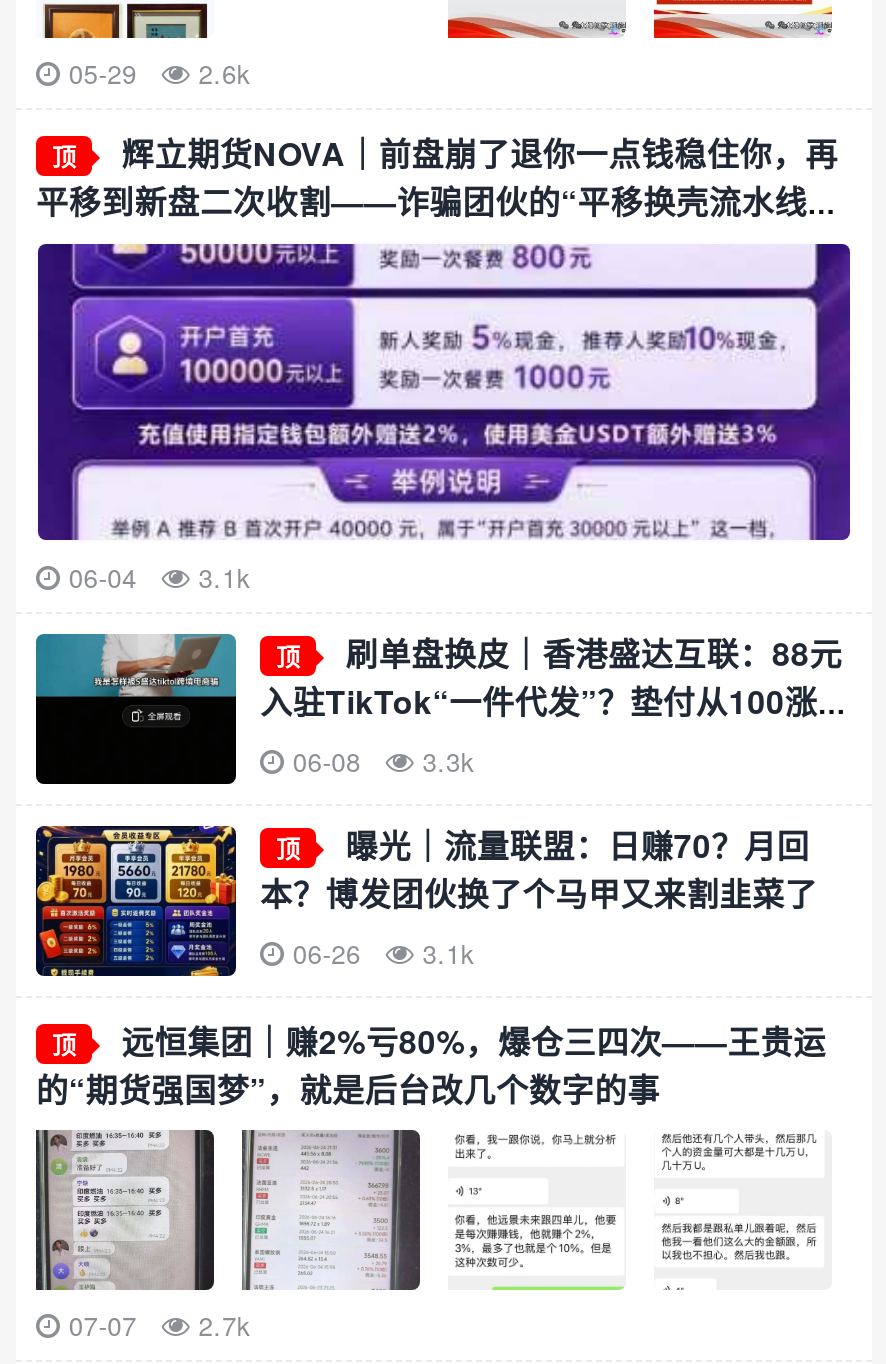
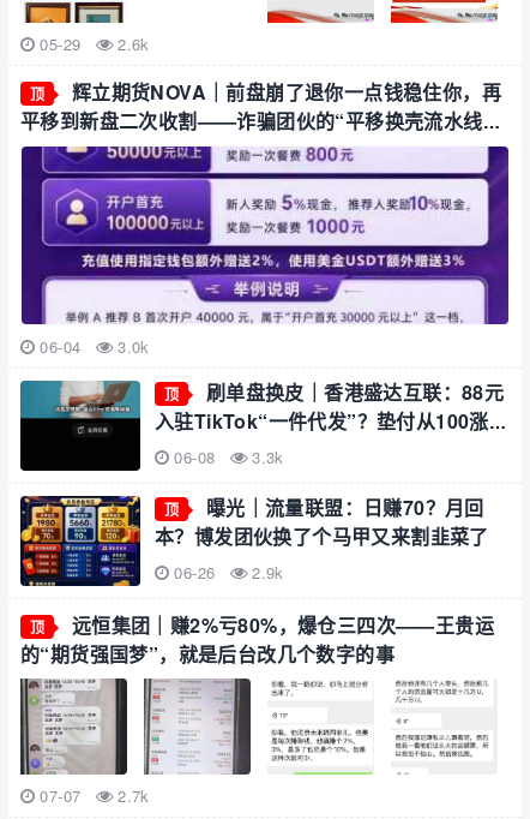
[69,558,252,596] 06-04 3.1k -> [40,335,150,358] 06-04 3.0k
[293,934,476,972] 06-26 3.1k -> [174,561,284,584] 06-26 2.9k

